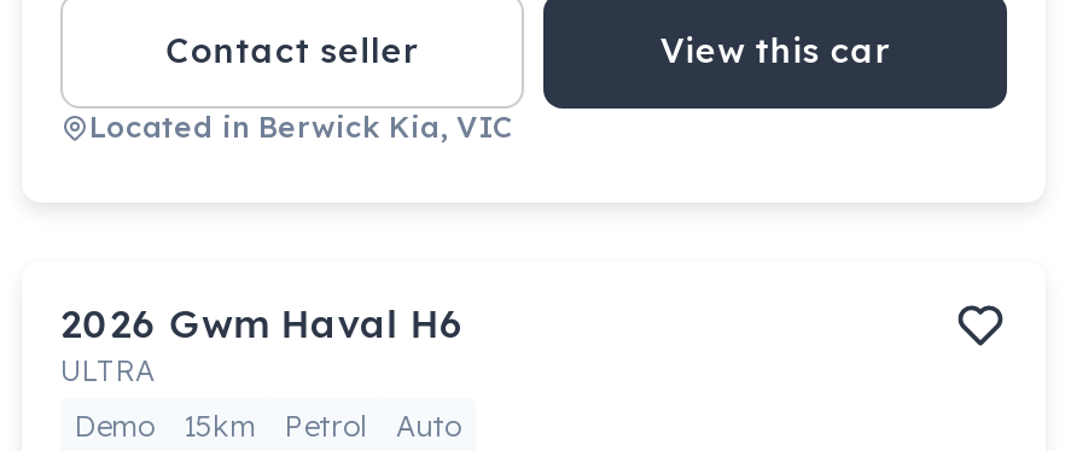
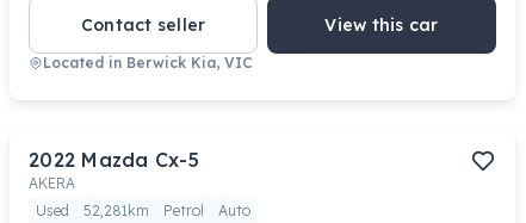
[60,299,464,388] 2026 Gwm Haval H6 | ULTRA -> [29,148,199,192] 2022 Mazda Cx-5 | AKERA
[75,408,256,444] Demo | 15km -> [36,202,149,219] Used | 52,281km

